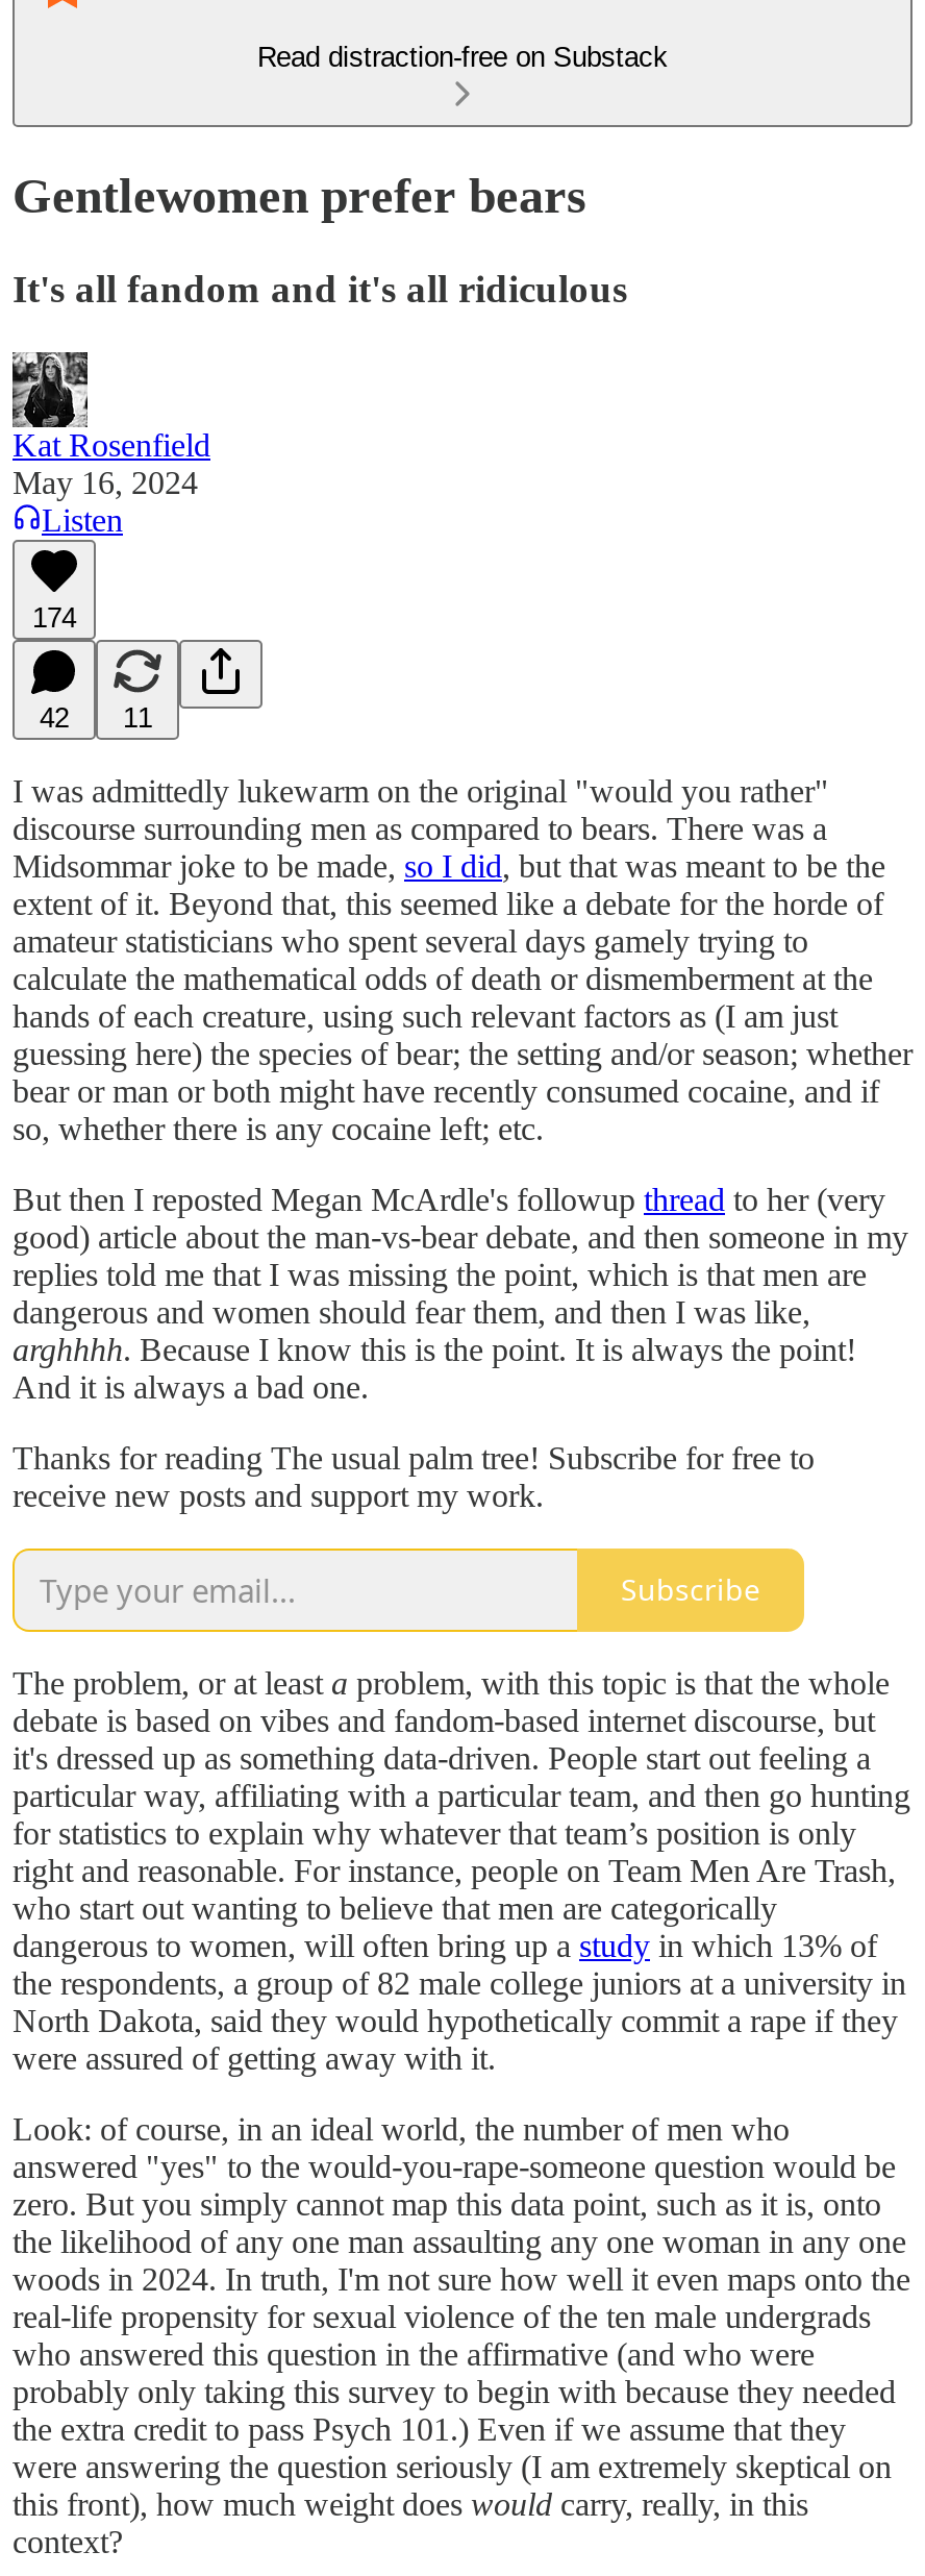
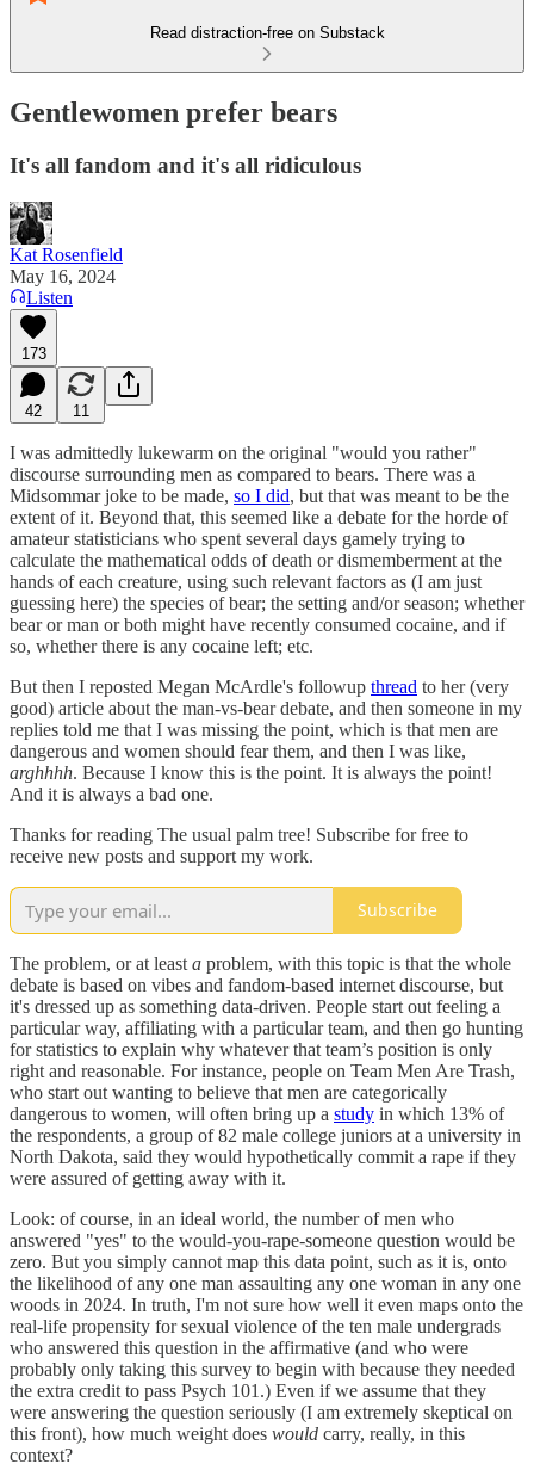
[32,601,76,633] 174 -> [21,344,46,362] 173

